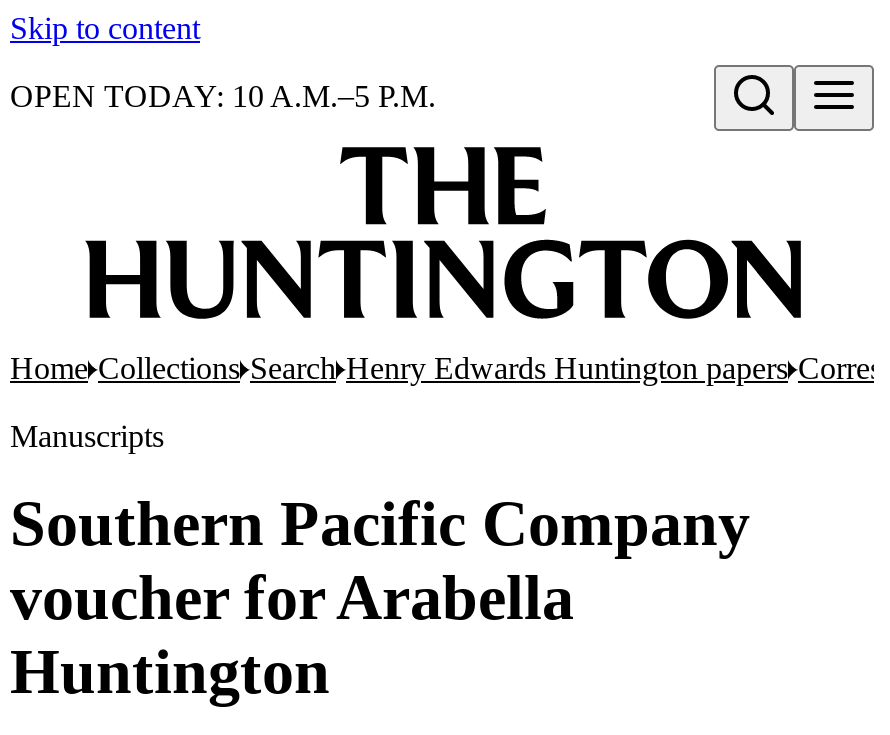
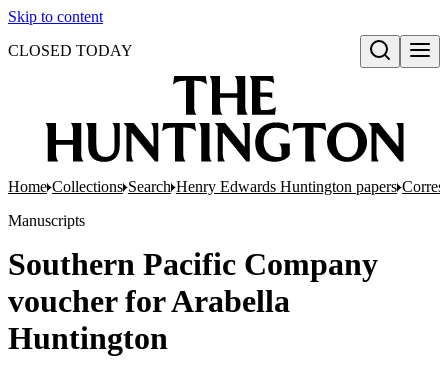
[10,79,436,113] OPEN TODAY: 10 A.M.–5 P.M. -> [8,42,133,59] CLOSED TODAY

